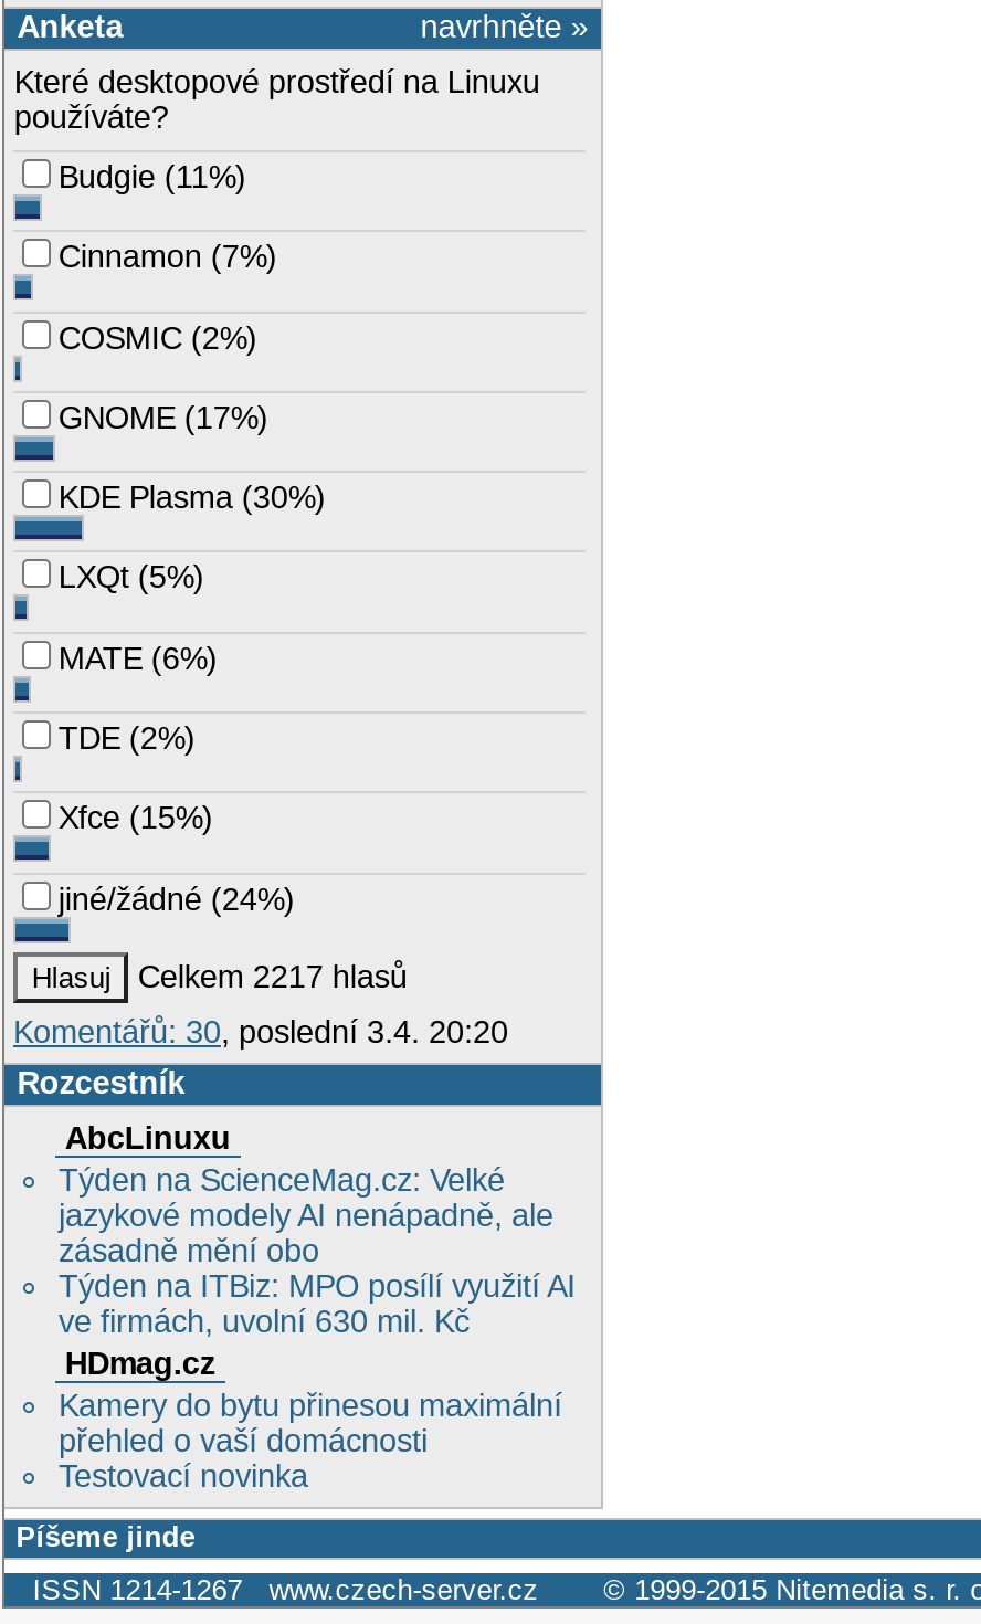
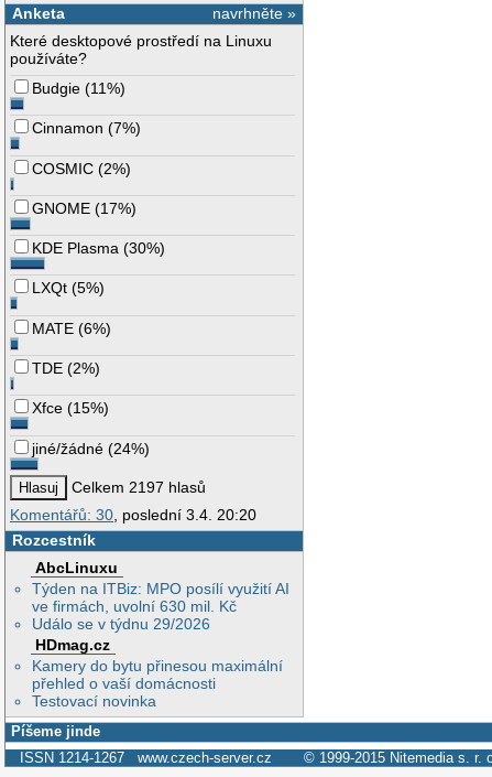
[129,959,407,995] Celkem 2217 hlasů -> [67,479,206,496] Celkem 2197 hlasů
[59,1162,553,1268] Týden na ScienceMag.cz: Velké | jazykové modely AI nenápadně, ale | zásadně mění obo -> none
moved [59,1268,576,1339] -> [32,579,290,615]: Týden na ITBiz: MPO posílí využití AI | ve firmách, uvolní 630 mil. Kč
none -> [32,615,211,632] Událo se v týdnu 29/2026

